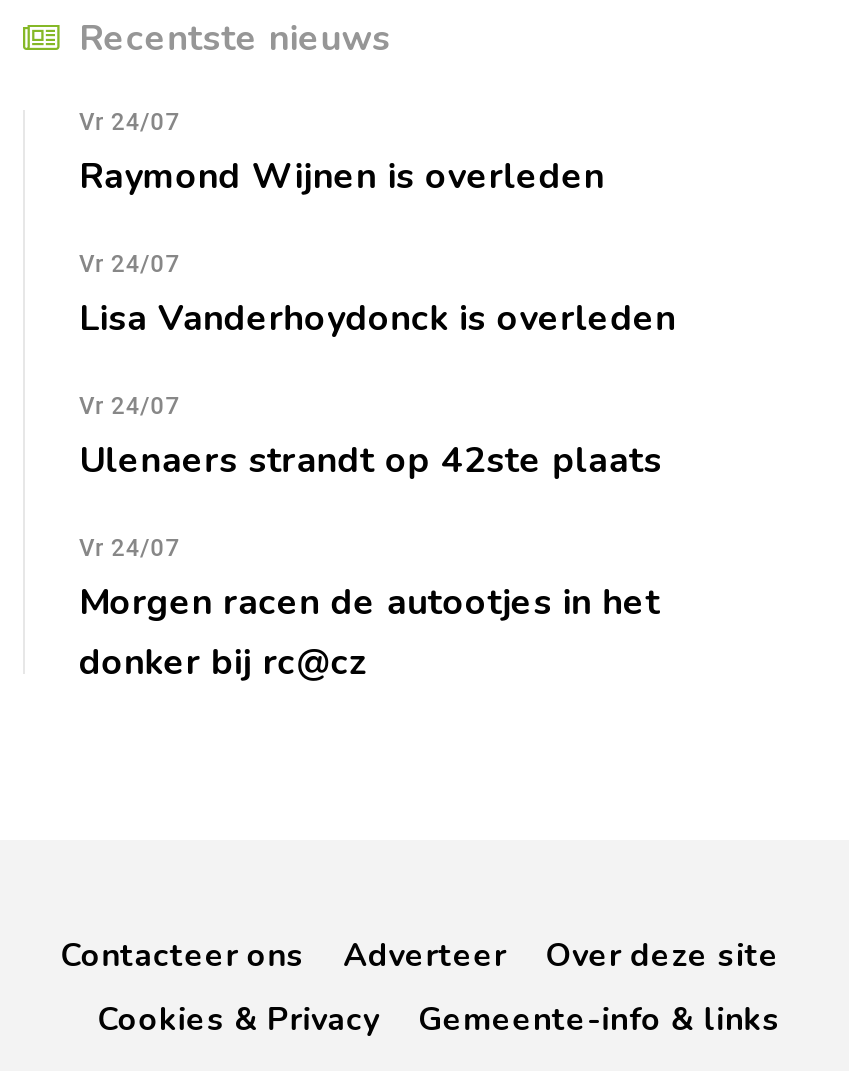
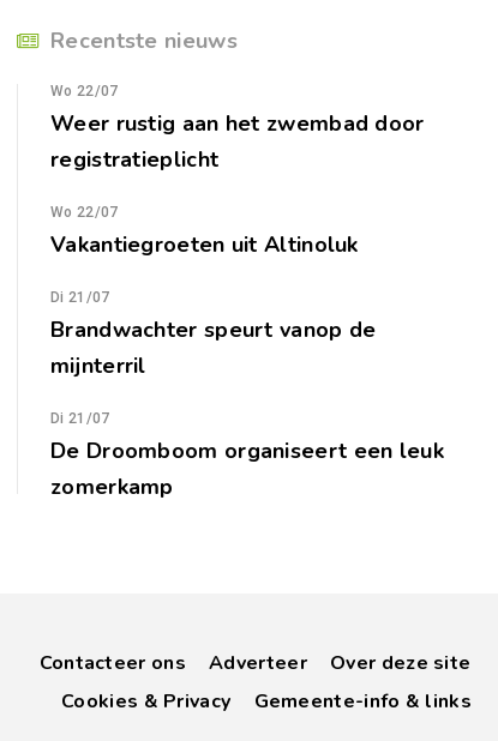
[79,108,605,200] Vr 24/07 | Raymond Wijnen is overleden -> [50,83,424,174] Wo 22/07 | Weer rustig aan het zwembad door | registratieplicht
[79,250,676,342] Vr 24/07 | Lisa Vanderhoydonck is overleden -> [50,204,358,259] Wo 22/07 | Vakantiegroeten uit Altinoluk
[79,392,662,484] Vr 24/07 | Ulenaers strandt op 42ste plaats -> [50,289,376,380] Di 21/07 | Brandwachter speurt vanop de | mijnterril
[79,534,660,686] Vr 24/07 | Morgen racen de autootjes in het | donker bij rc@cz -> [50,410,444,501] Di 21/07 | De Droomboom organiseert een leuk | zomerkamp

